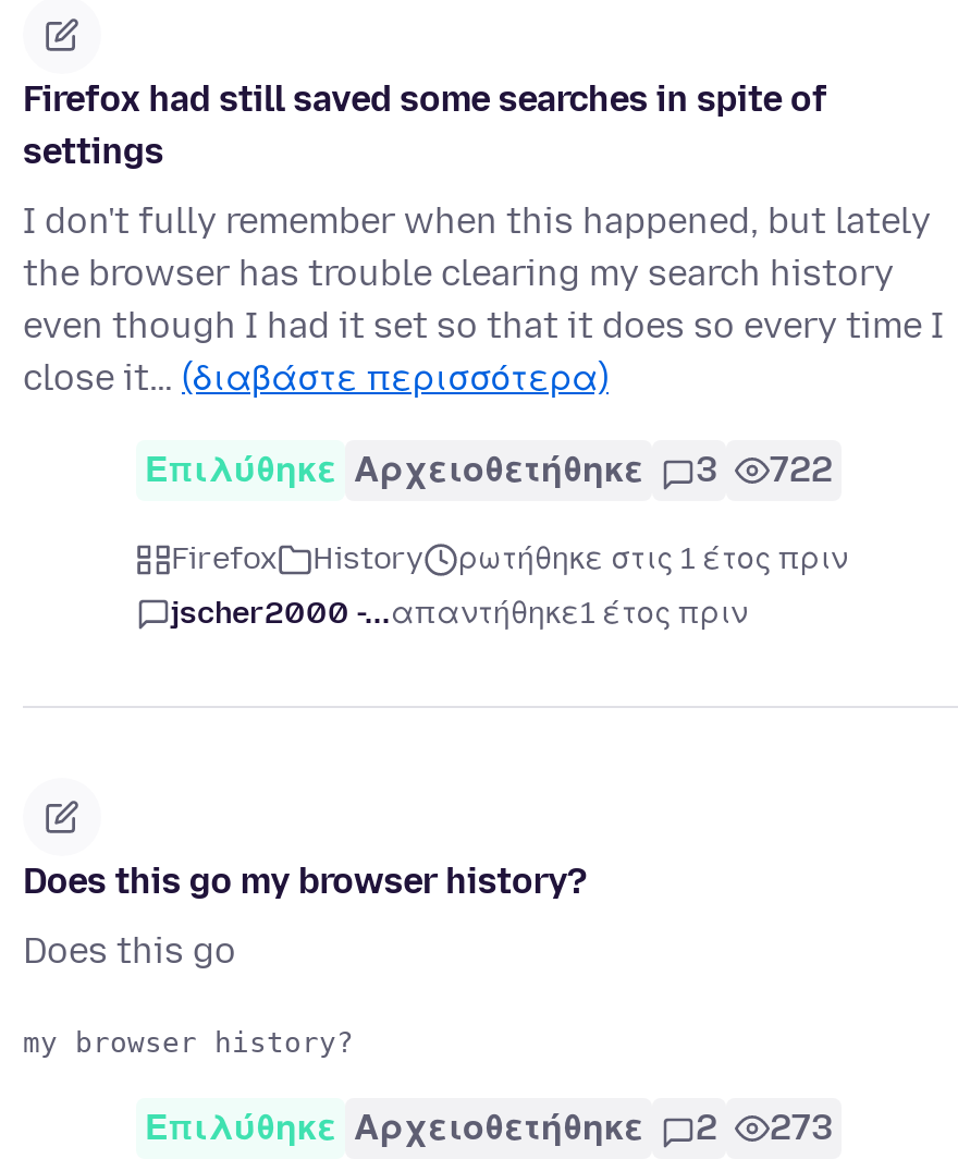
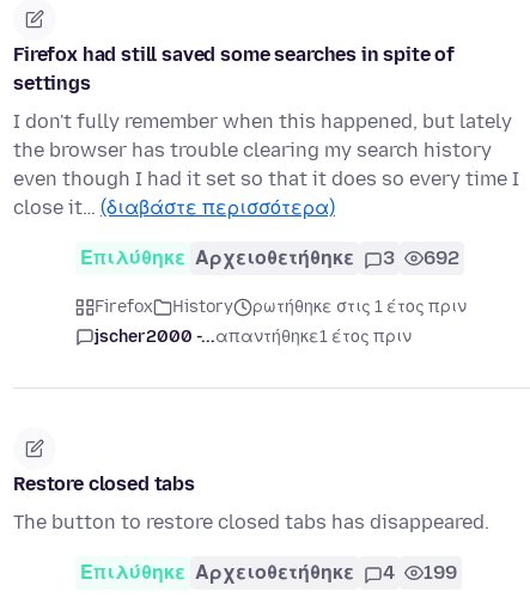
[145,450,833,491] Επιλύθηκε Αρχειοθετήθηκε 3 722 -> [80,247,459,270] Επιλύθηκε Αρχειοθετήθηκε 3 692
[23,862,587,903] Does this go my browser history? -> [13,473,195,496] Restore closed tabs
[23,931,236,973] Does this go -> [13,511,489,534] The button to restore closed tabs has disappeared.
[696,1108,717,1149] 2 -> [383,562,395,584] 4
[770,1108,833,1149] 273 -> [424,562,457,584] 199

